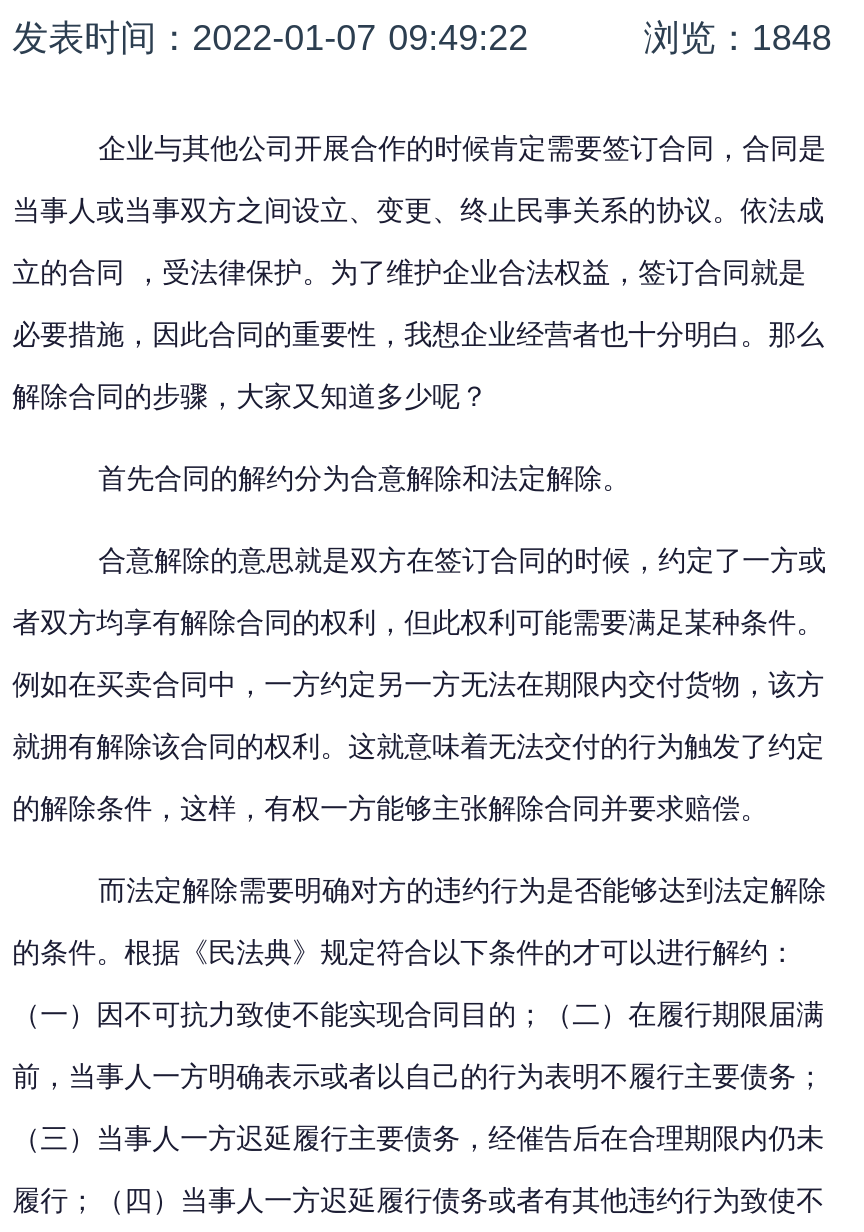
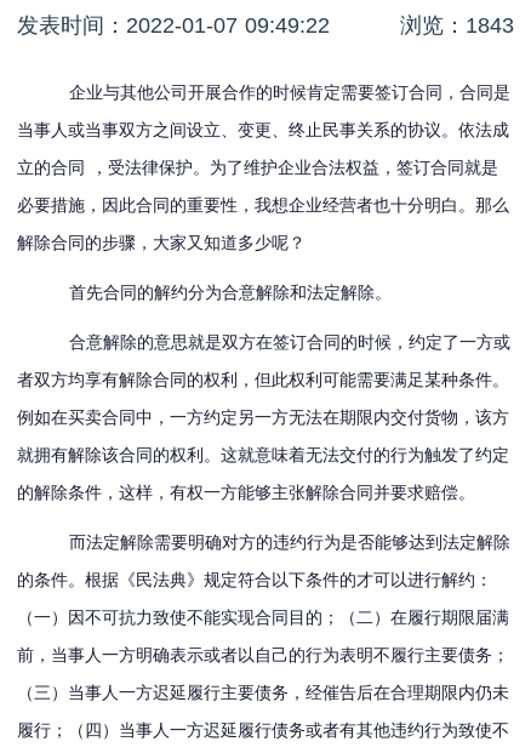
[644,19,832,59] 浏览：1848 -> [400,14,514,38] 浏览：1843

